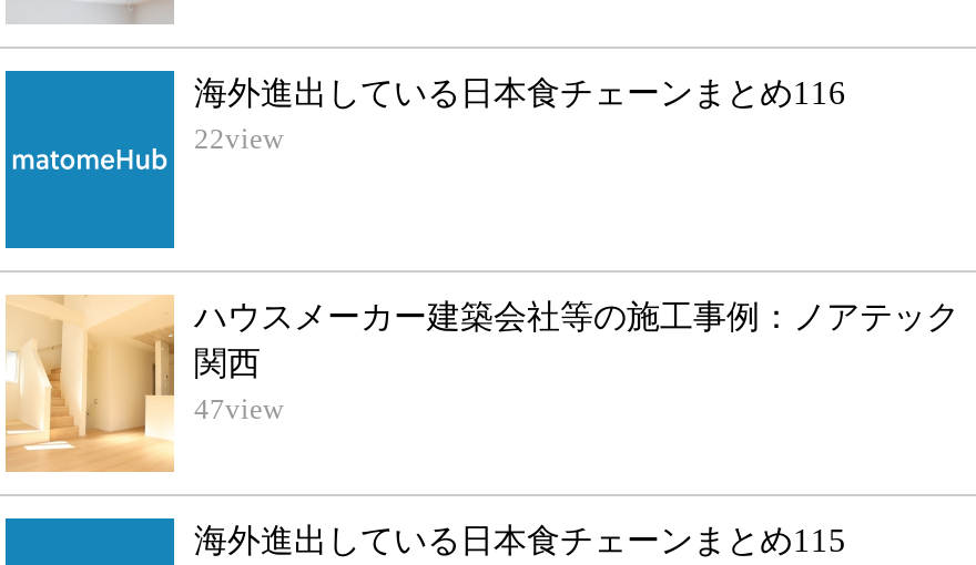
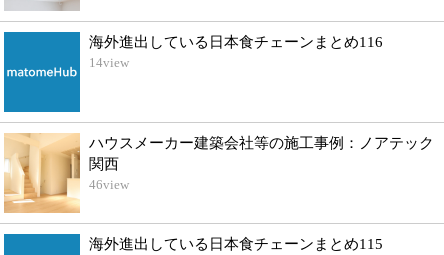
[194,123,283,156] 22view -> [89,55,129,70] 14view
[194,393,283,426] 47view -> [89,177,129,192] 46view

